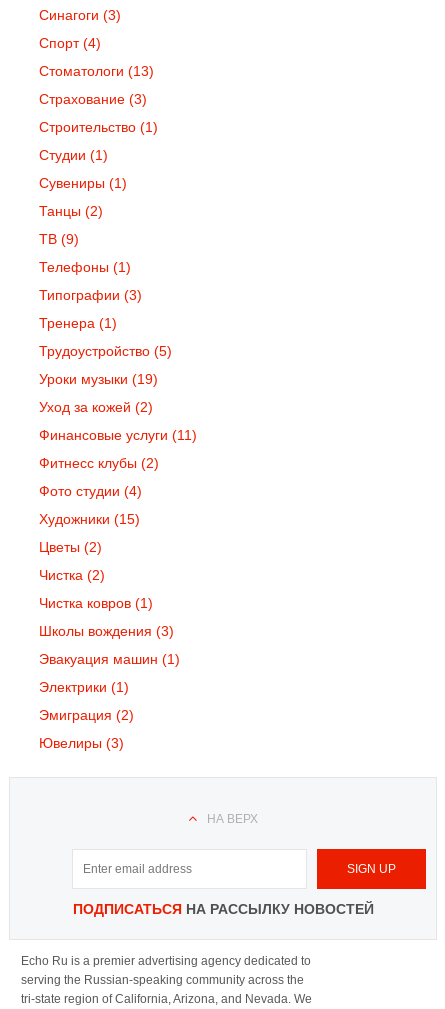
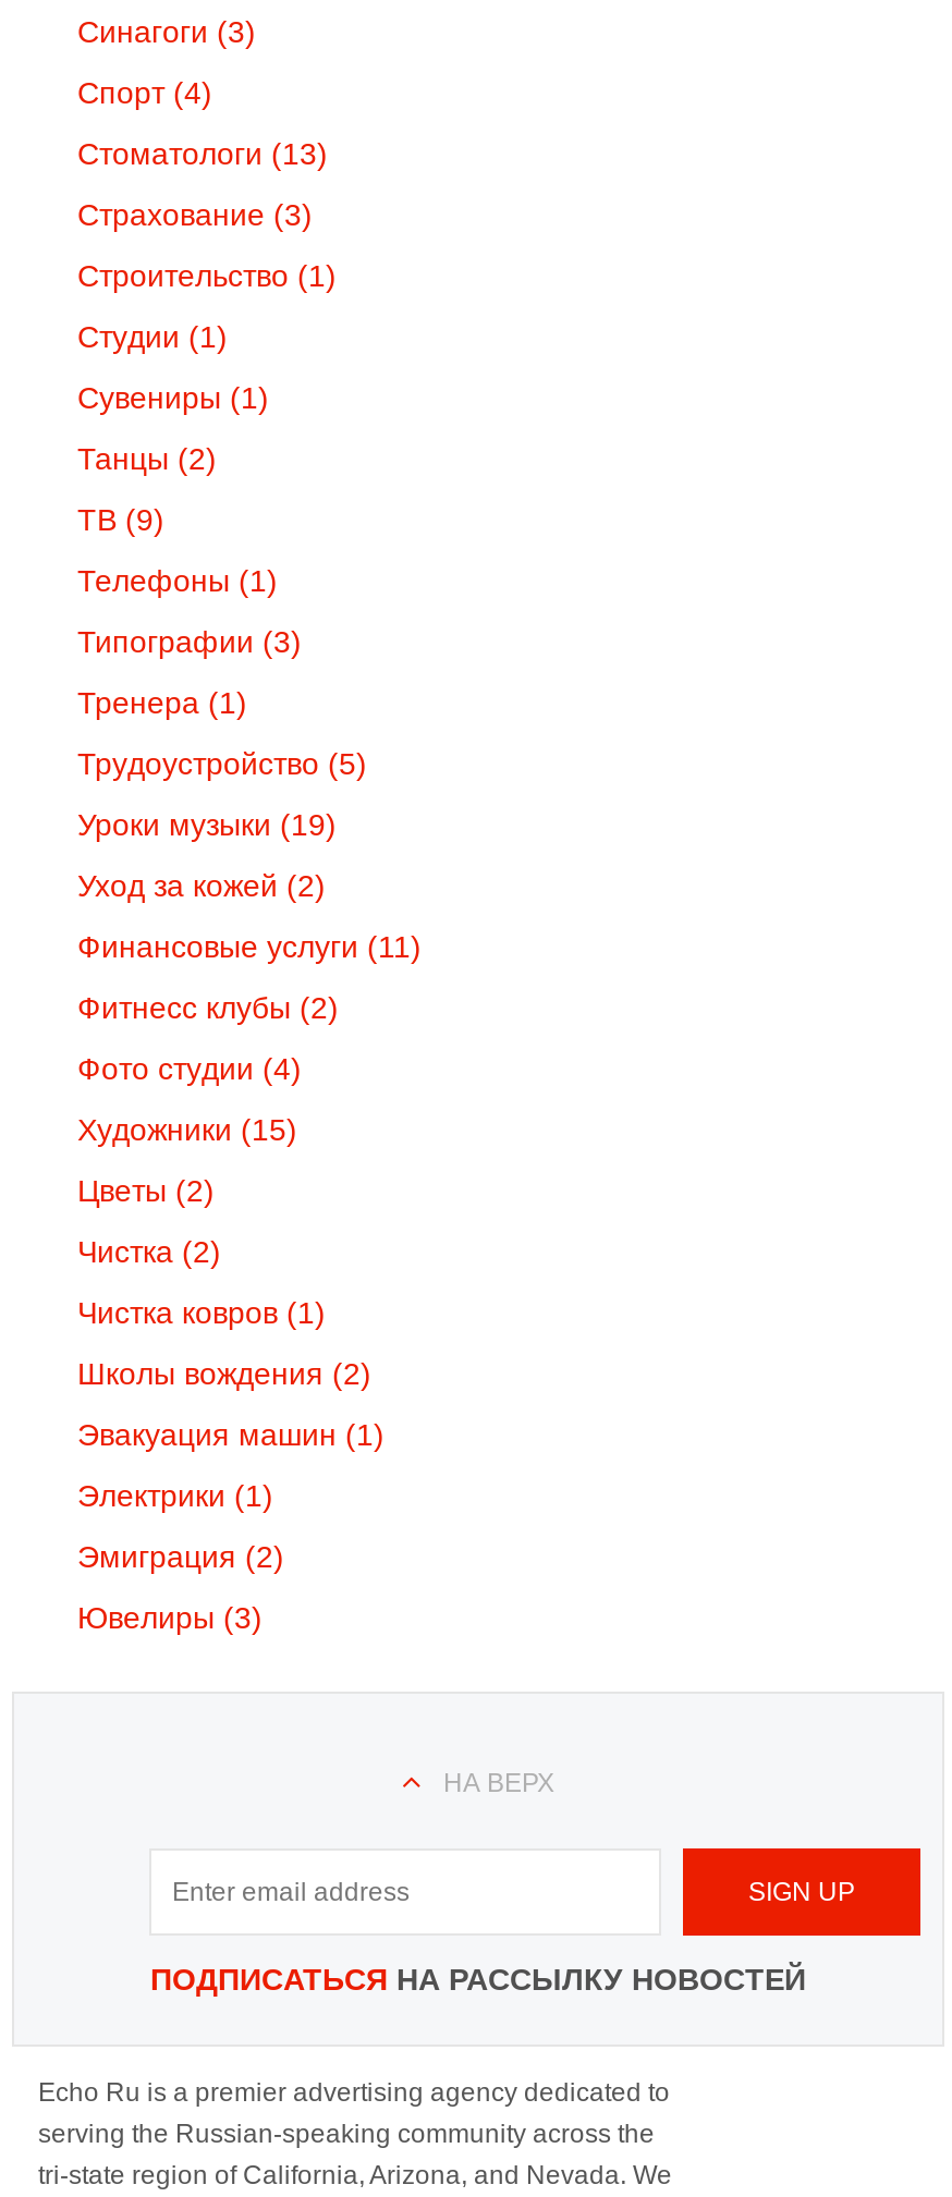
[39,623,174,639] Школы вождения (3) -> [77,1356,371,1391] Школы вождения (2)

